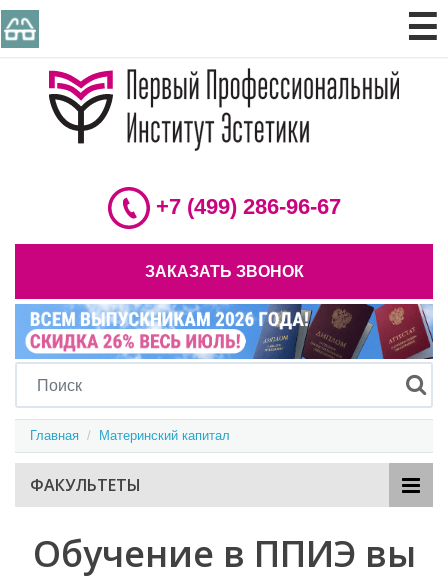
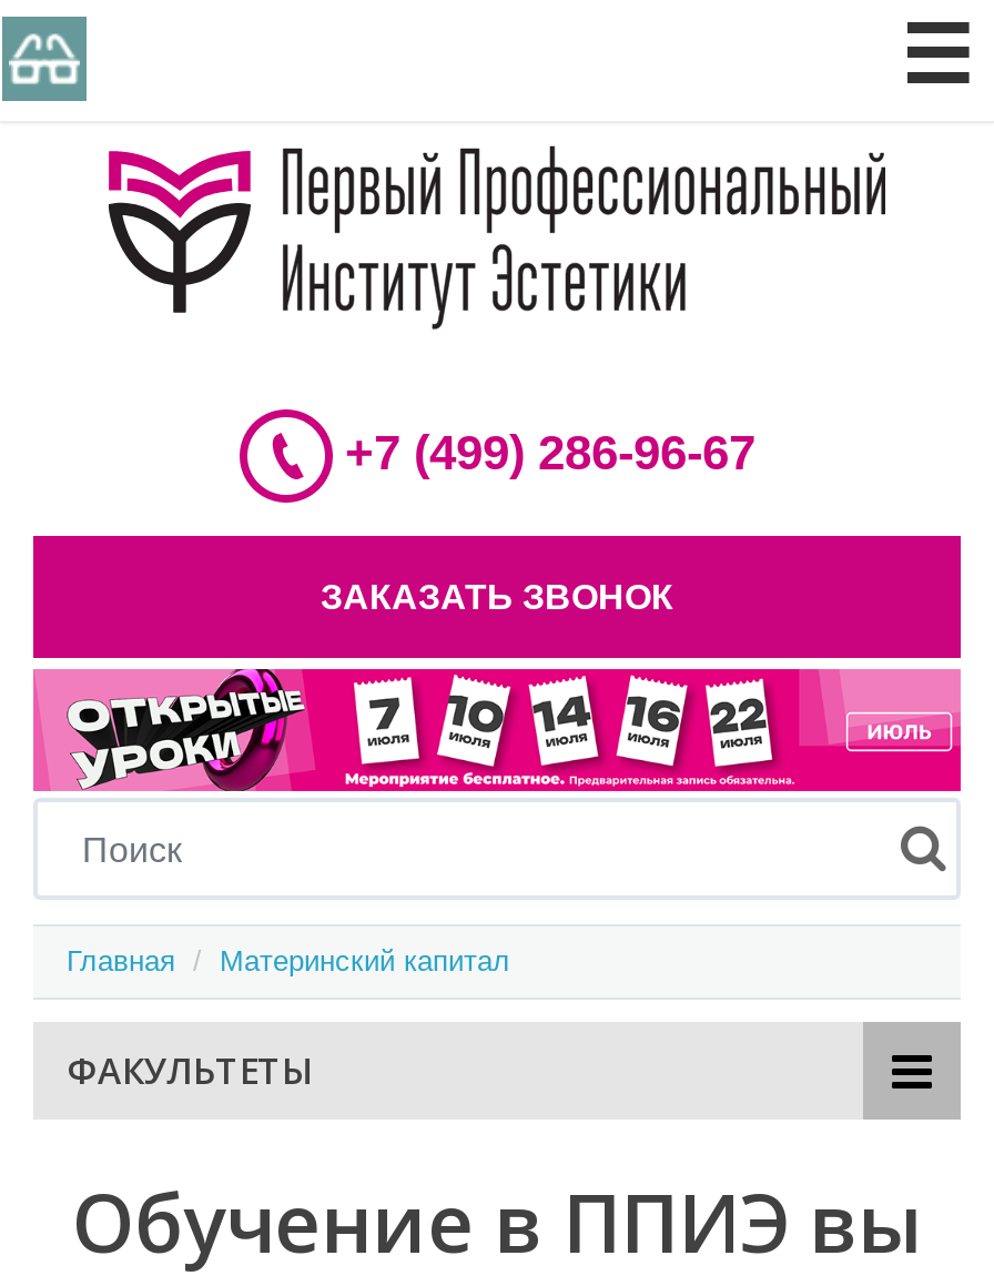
[14,303,434,360] [image] -> [31,667,963,793] [image]

